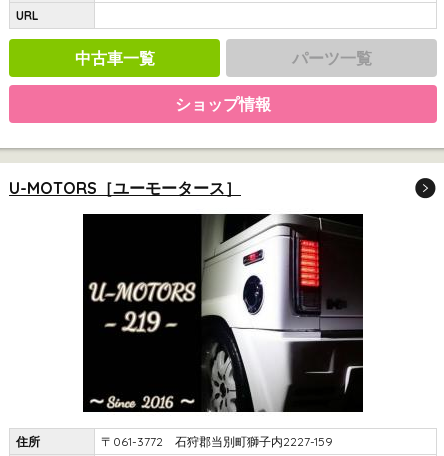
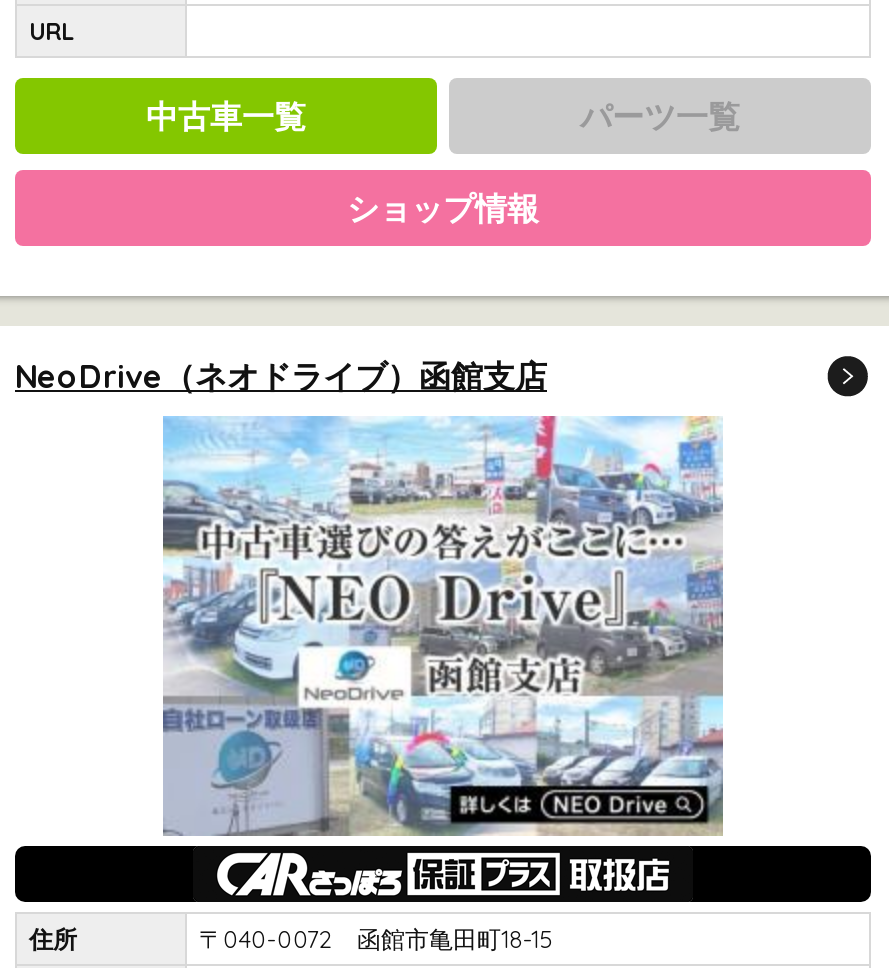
[9,178,241,198] U-MOTORS［ユーモータース］ -> [15,356,547,396] NeoDrive（ネオドライブ）函館支店
[82,208,364,449] [image] | 〒061-3772 石狩郡当別町獅子内2227-159 -> [13,414,873,954] [image] | 〒040-0072 函館市亀田町18-15

